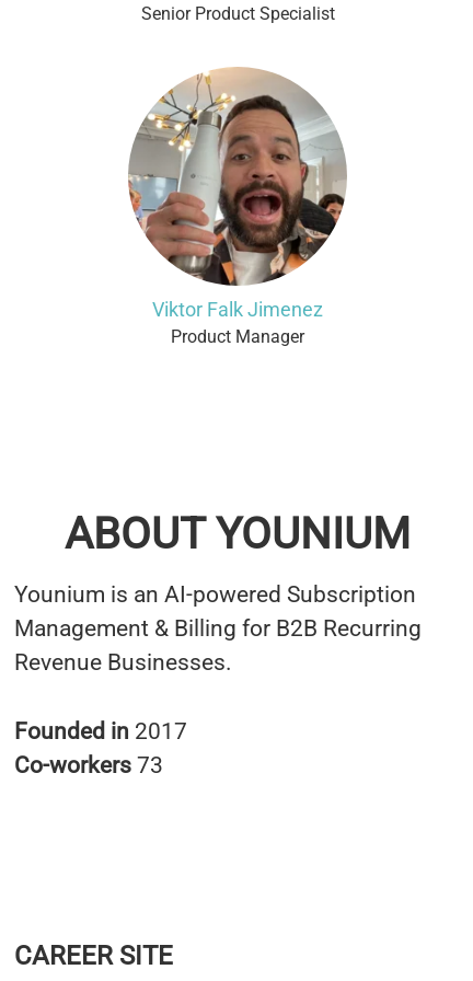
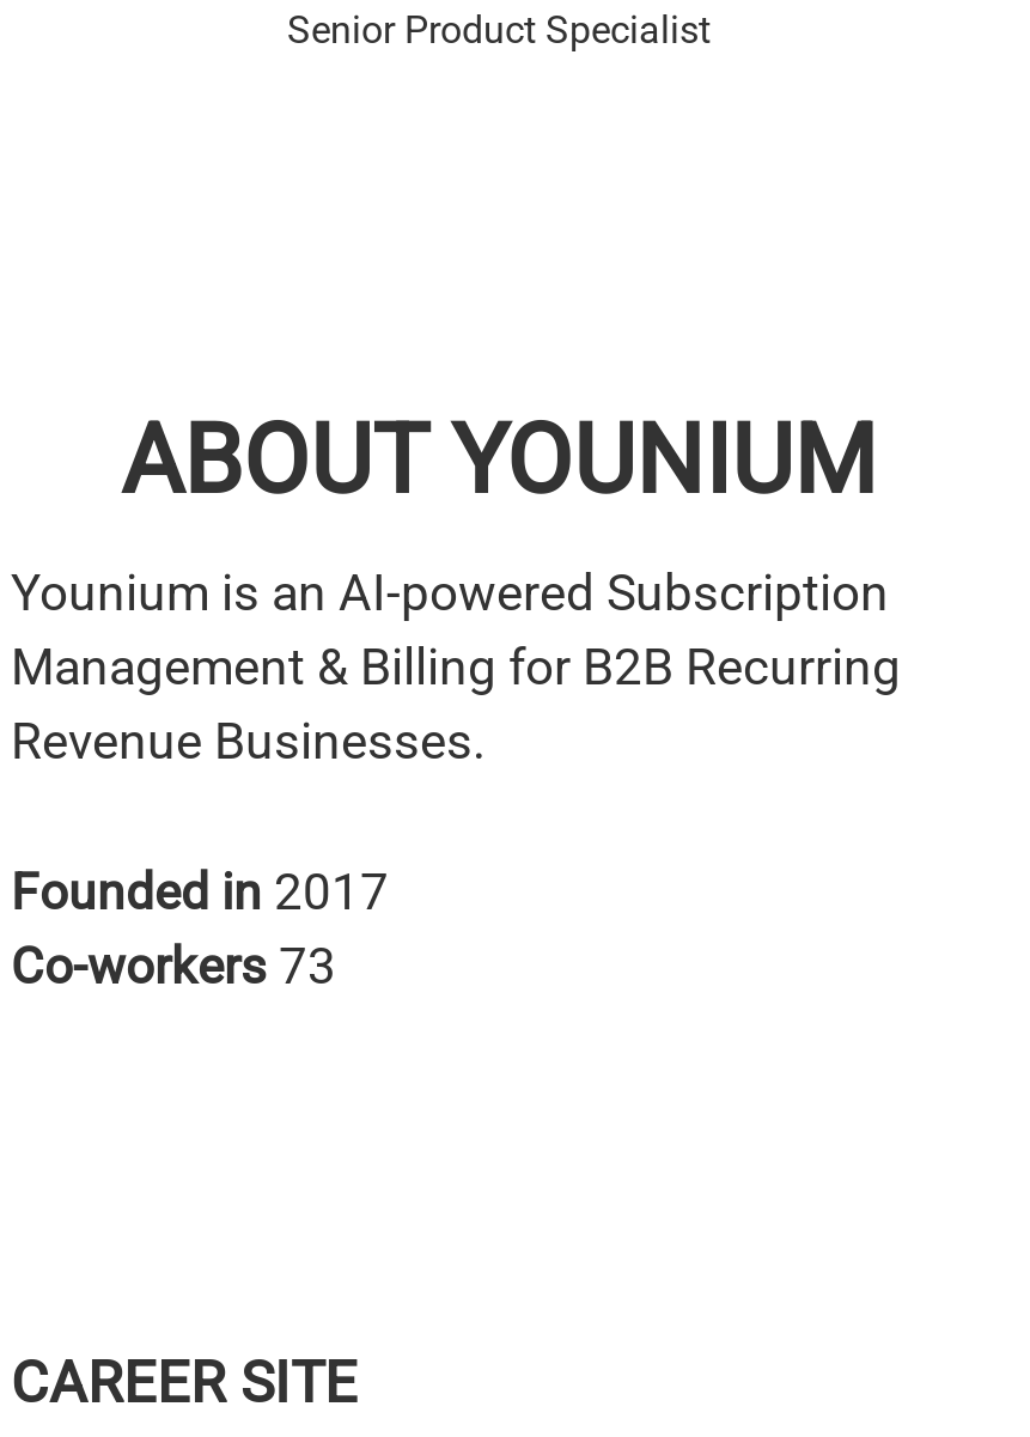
[127,66,348,347] [image] | Viktor Falk Jimenez | Product Manager -> none

